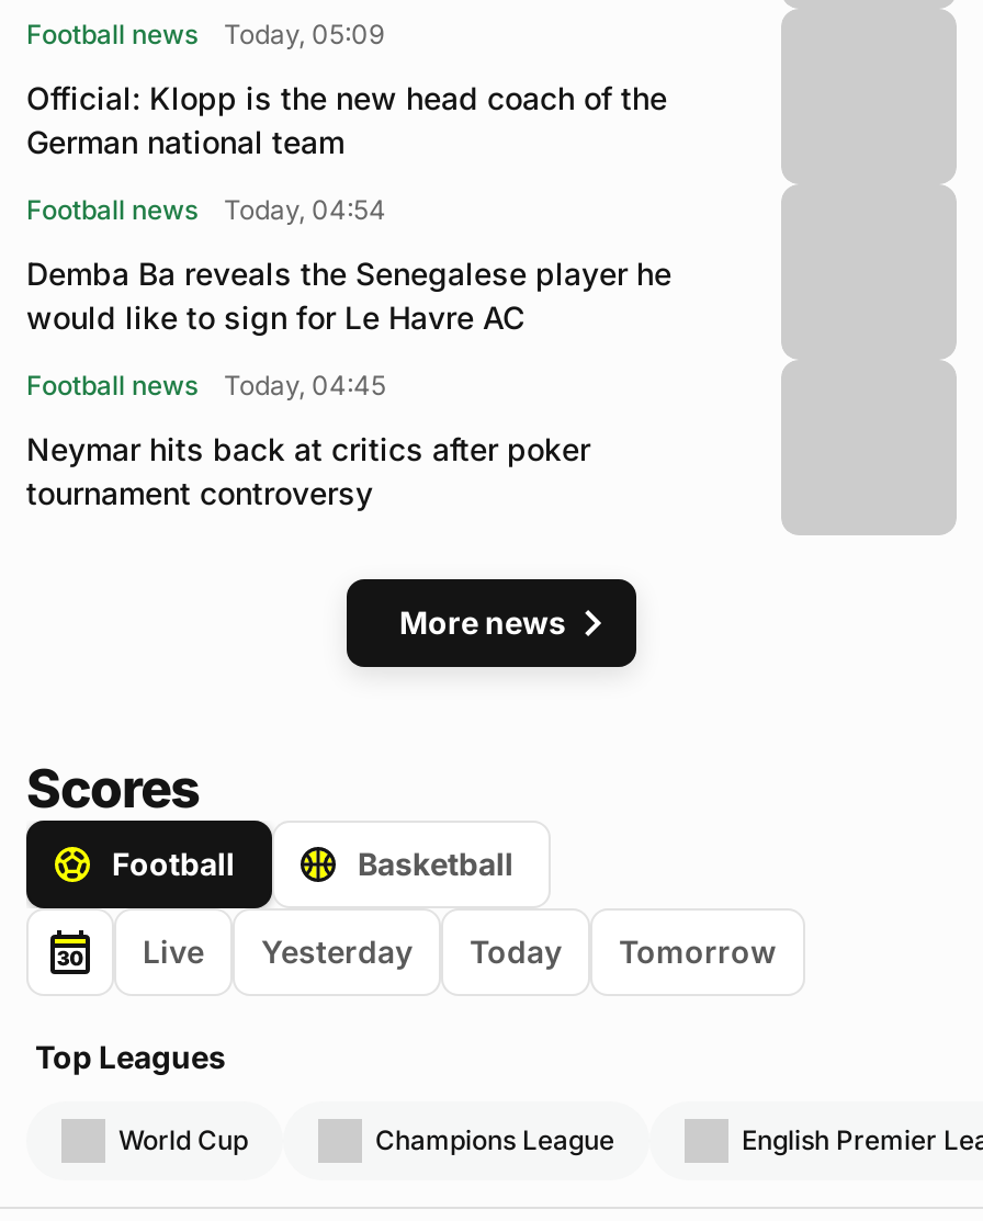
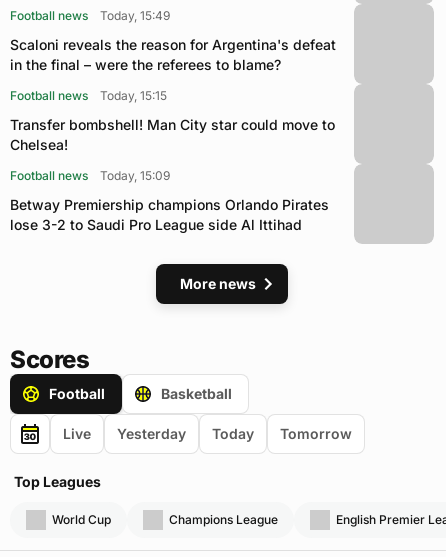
[26,18,384,51] Football news Today, 05:09 -> [10,8,170,23] Football news Today, 15:49
[26,79,667,160] Official: Klopp is the new head coach of the | German national team -> [10,36,336,73] Scaloni reveals the reason for Argentina's defeat | in the final – were the referees to blame?
[26,194,386,227] Football news Today, 04:54 -> [10,88,167,103] Football news Today, 15:15
[26,254,671,335] Demba Ba reveals the Senegalese player he | would like to sign for Le Havre AC -> [10,116,335,153] Transfer bombshell! Man City star could move to | Chelsea!
[26,369,386,402] Football news Today, 04:45 -> [10,168,170,183] Football news Today, 15:09
[26,430,590,511] Neymar hits back at critics after poker | tournament controversy -> [10,196,329,233] Betway Premiership champions Orlando Pirates | lose 3-2 to Saudi Pro League side Al Ittihad

